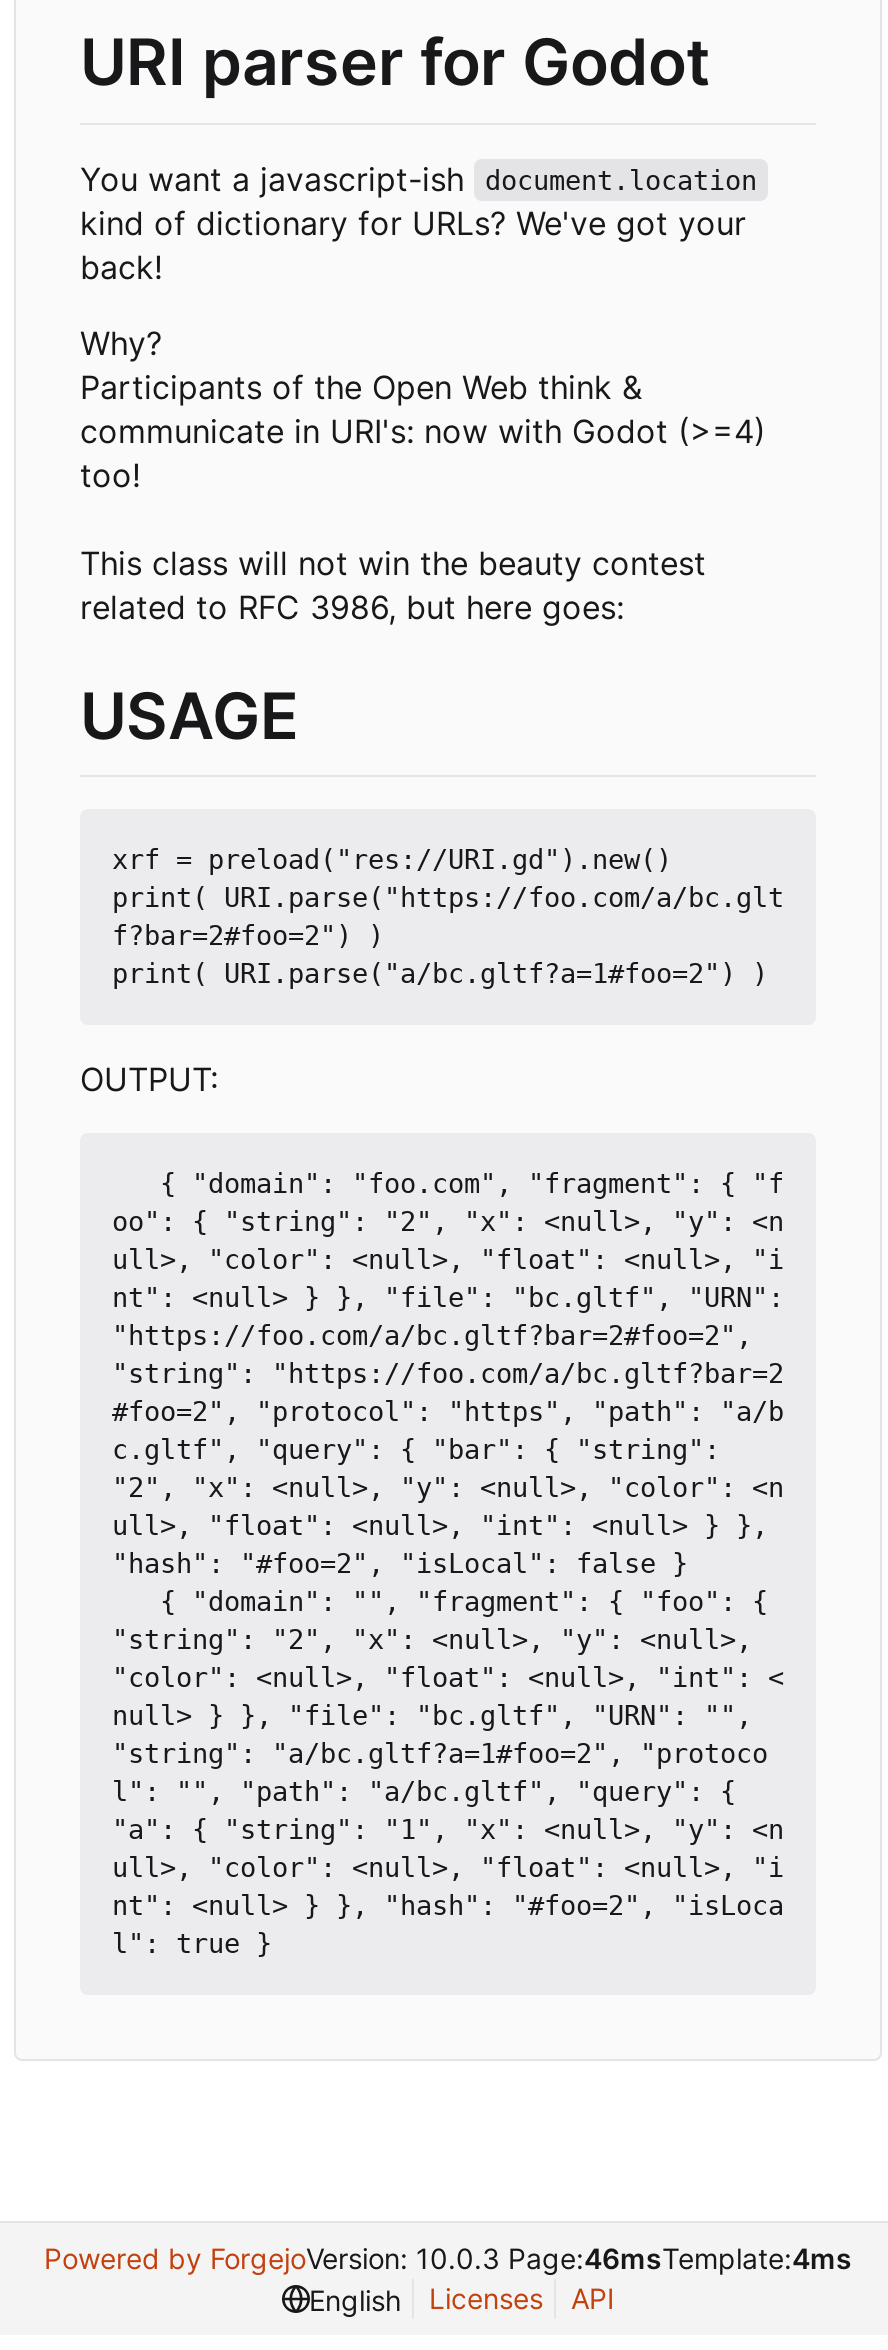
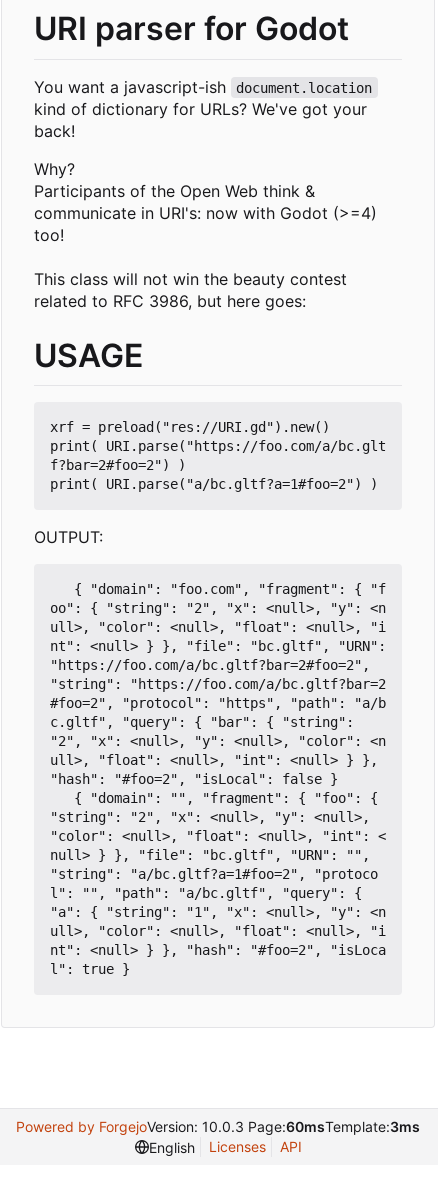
[44,2241,852,2275] Powered by ForgejoVersion: 10.0.3 Page:46msTemplate:4ms -> [16,1118,420,1135] Powered by ForgejoVersion: 10.0.3 Page:60msTemplate:3ms

